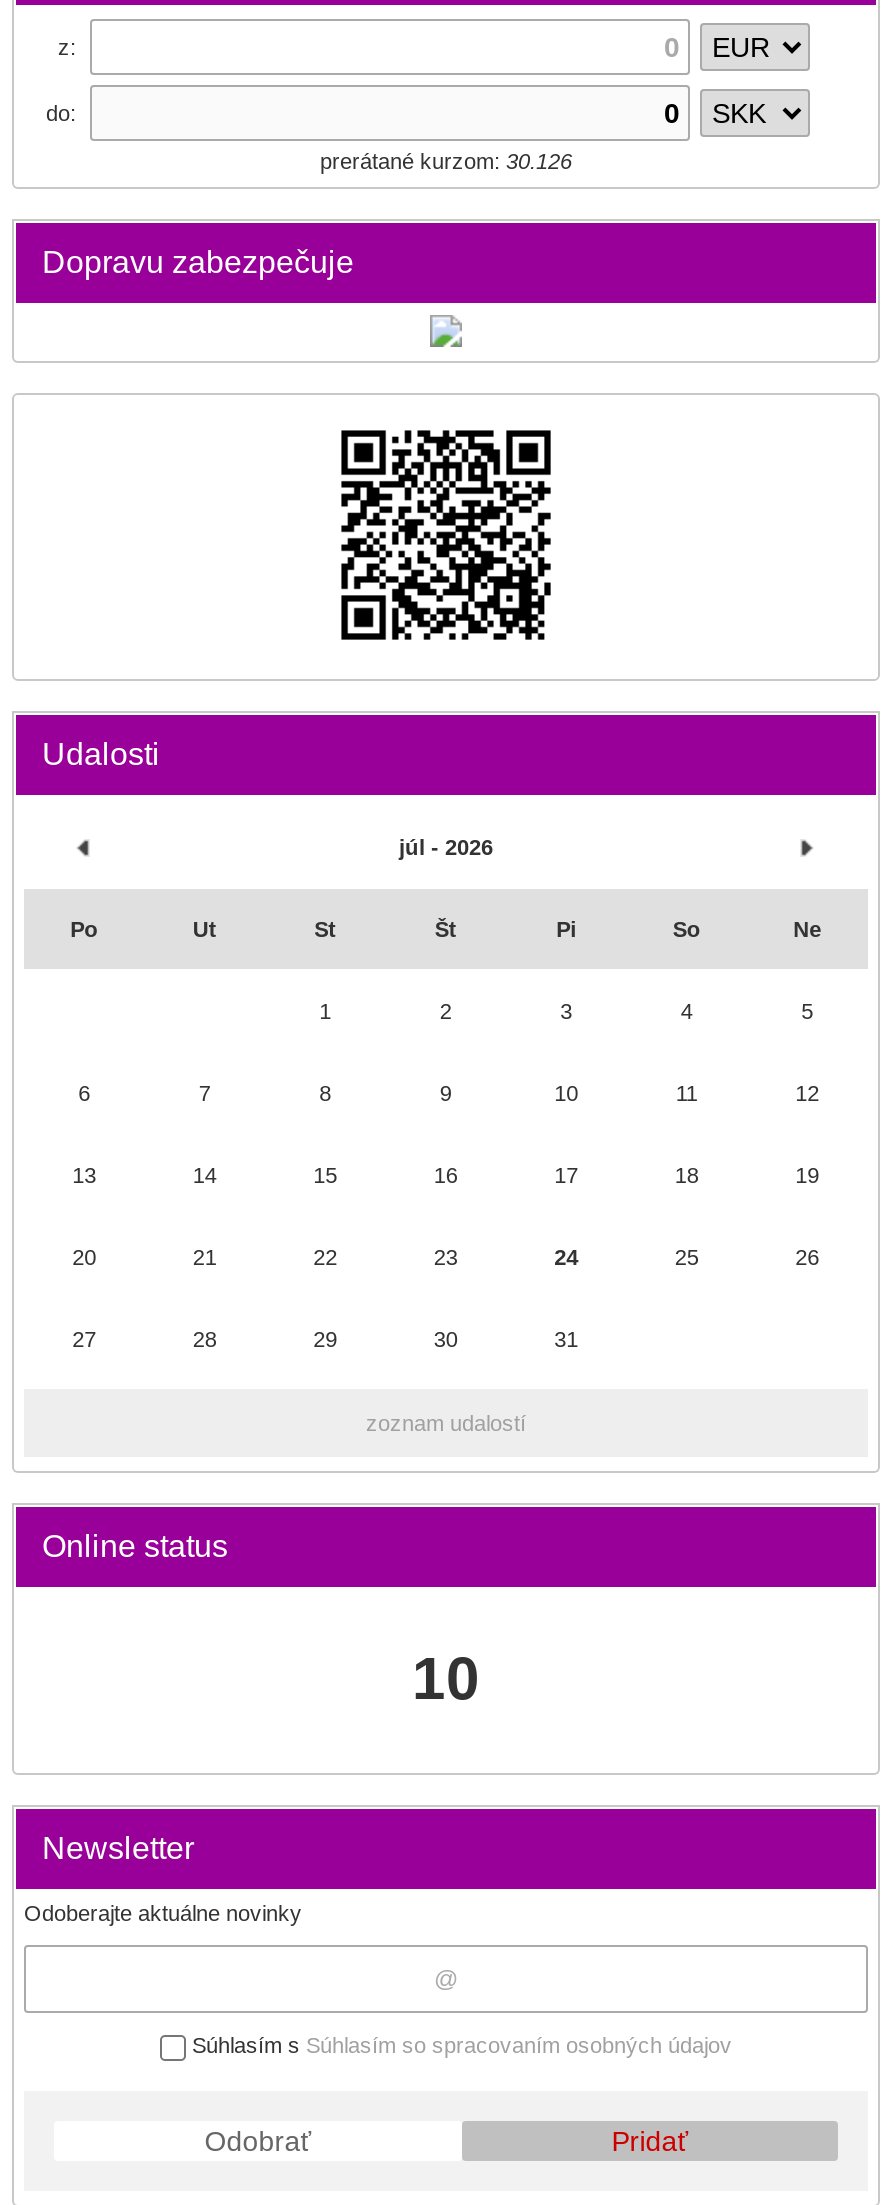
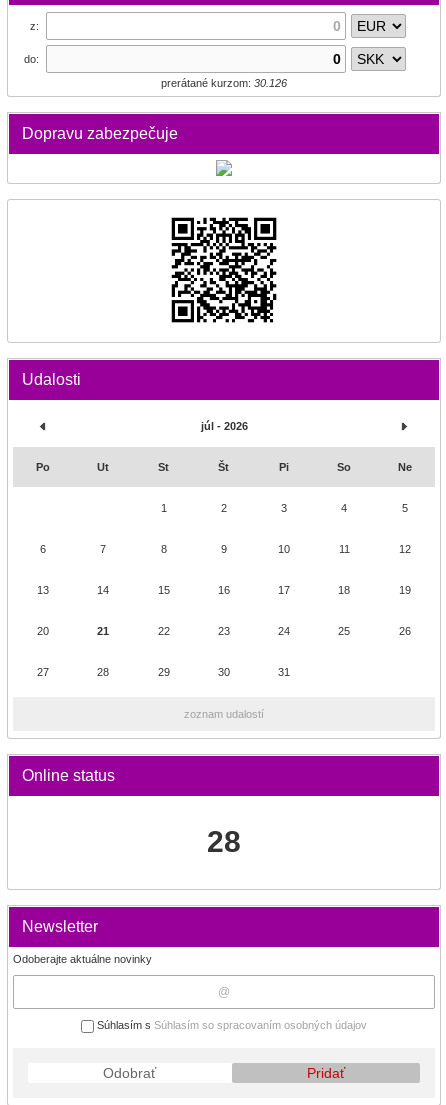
[412,1646,480,1712] 10 -> [207,825,241,858] 28

